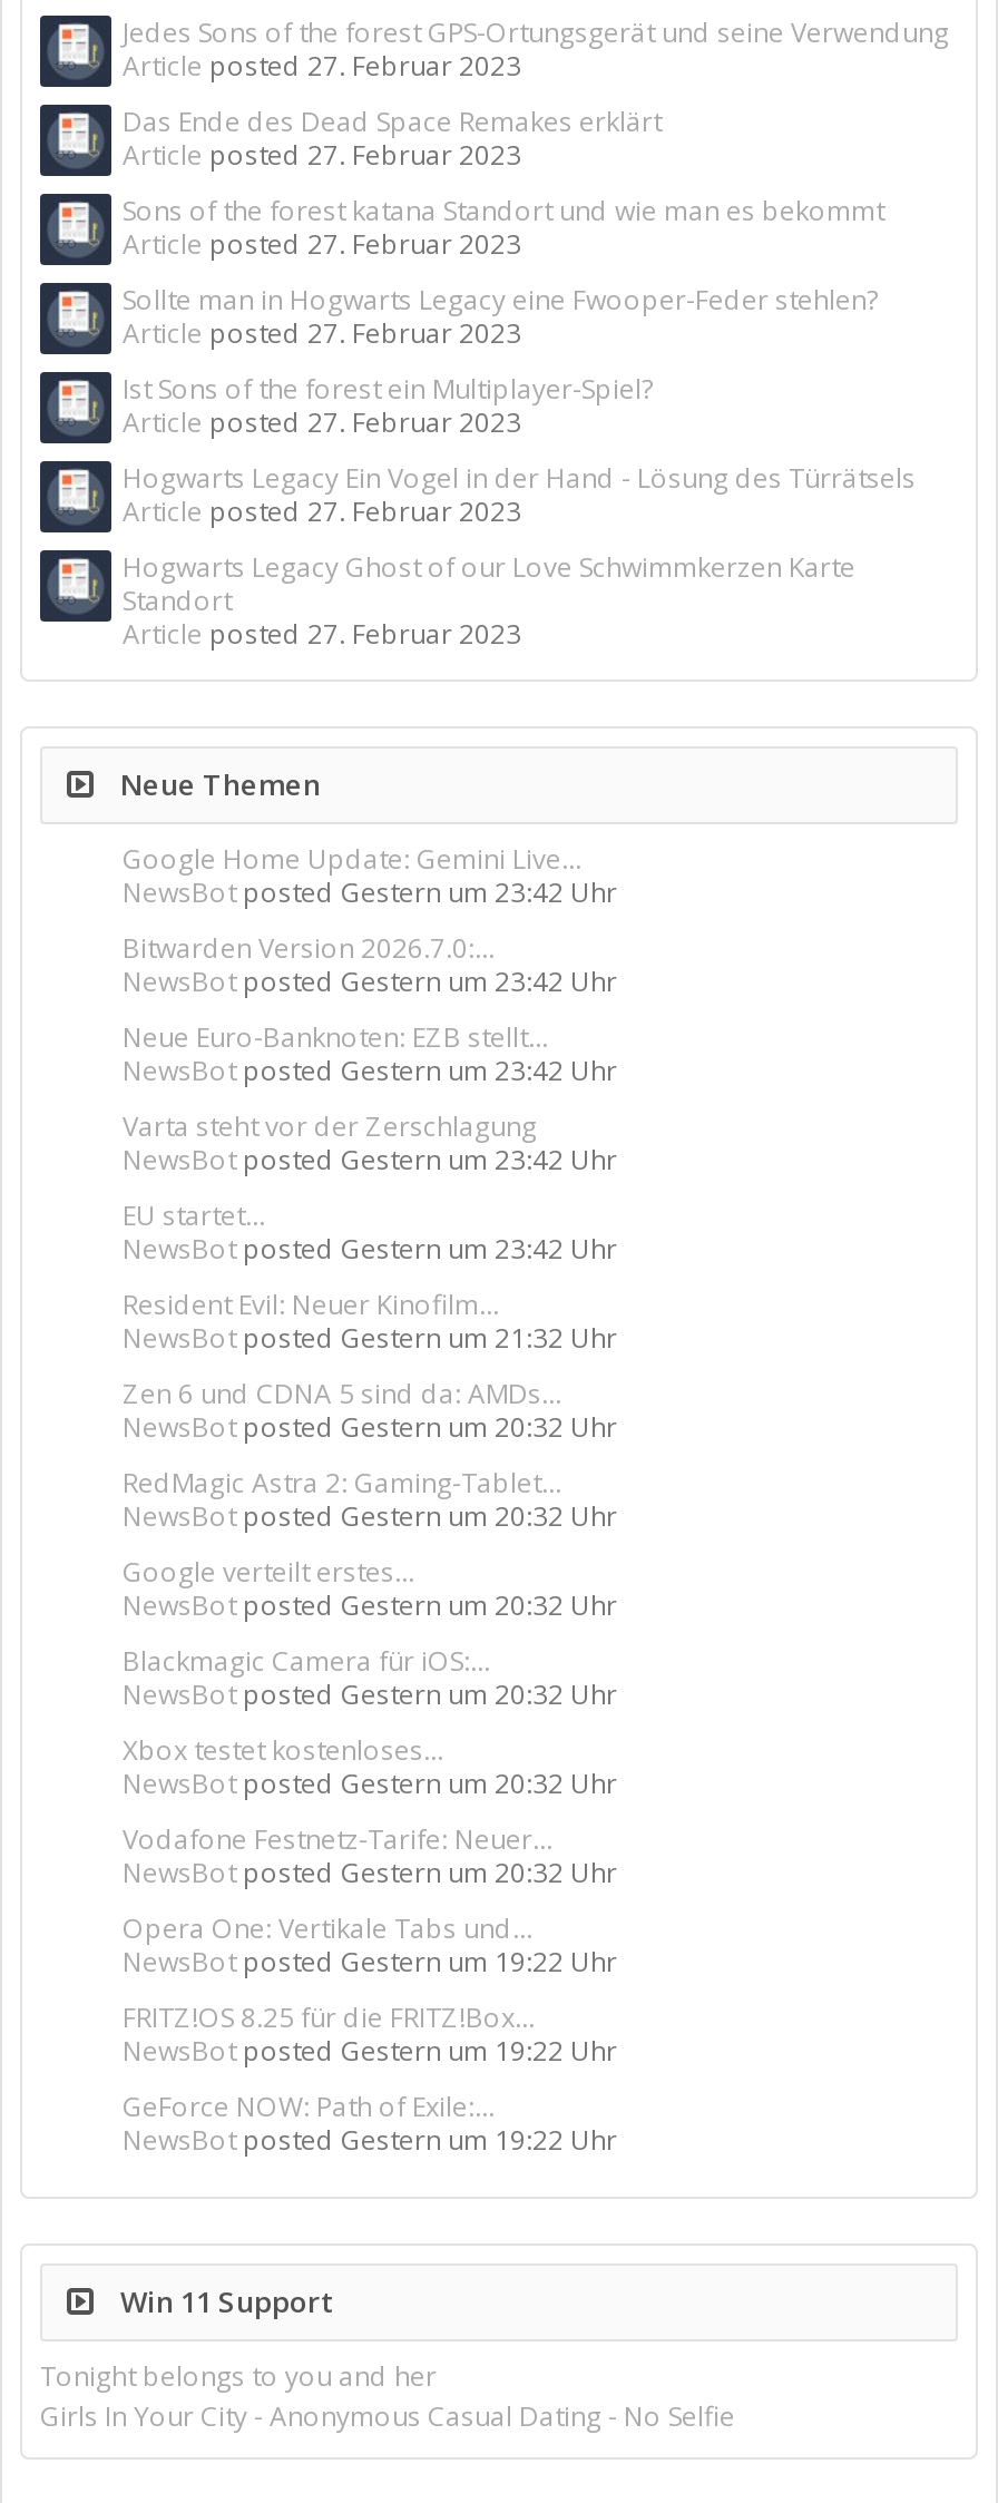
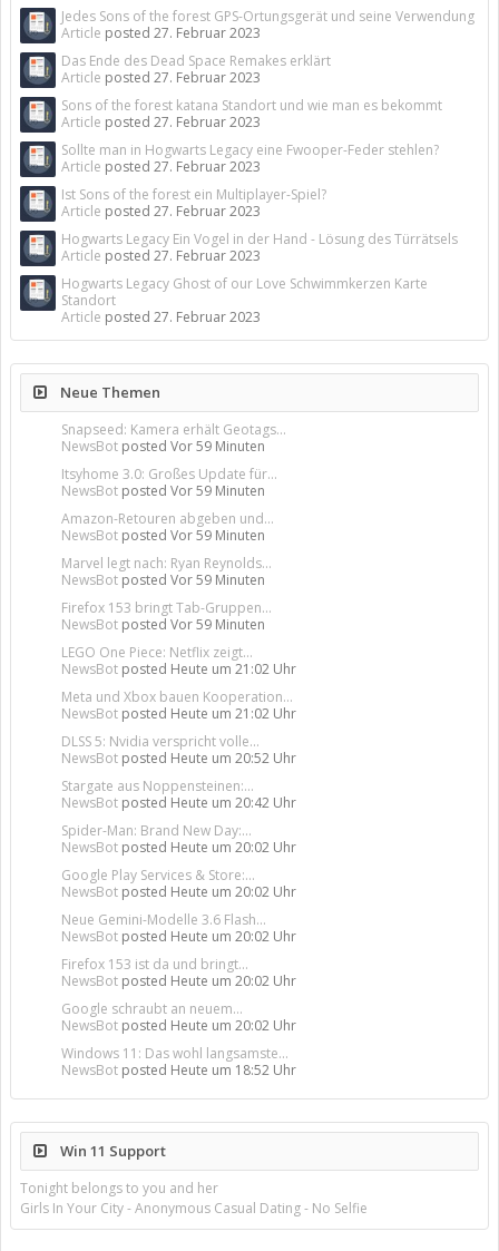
[123,840,617,911] Google Home Update: Gemini Live... | NewsBot posted Gestern um 23:42 Uhr -> [61,420,286,456] Snapseed: Kamera erhält Geotags... | NewsBot posted Vor 59 Minuten
[123,929,617,1000] Bitwarden Version 2026.7.0:... | NewsBot posted Gestern um 23:42 Uhr -> [61,465,277,500] Itsyhome 3.0: Großes Update für... | NewsBot posted Vor 59 Minuten
[123,1018,617,1089] Neue Euro-Banknoten: EZB stellt... | NewsBot posted Gestern um 23:42 Uhr -> [61,509,274,545] Amazon-Retouren abgeben und... | NewsBot posted Vor 59 Minuten
[123,1107,617,1179] Varta steht vor der Zerschlagung | NewsBot posted Gestern um 23:42 Uhr -> [61,554,272,589] Marvel legt nach: Ryan Reynolds... | NewsBot posted Vor 59 Minuten
[123,1196,617,1268] EU startet... | NewsBot posted Gestern um 23:42 Uhr -> [61,598,272,634] Firefox 153 bringt Tab-Gruppen... | NewsBot posted Vor 59 Minuten
[123,1285,617,1357] Resident Evil: Neuer Kinofilm... | NewsBot posted Gestern um 21:32 Uhr -> [61,643,296,678] LEGO One Piece: Netflix zeigt... | NewsBot posted Heute um 21:02 Uhr
[123,1375,617,1446] Zen 6 und CDNA 5 sind da: AMDs... | NewsBot posted Gestern um 20:32 Uhr -> [61,687,296,723] Meta und Xbox bauen Kooperation... | NewsBot posted Heute um 21:02 Uhr
[123,1464,617,1535] RedMagic Astra 2: Gaming-Tablet... | NewsBot posted Gestern um 20:32 Uhr -> [61,732,296,768] DLSS 5: Nvidia verspricht volle... | NewsBot posted Heute um 20:52 Uhr
[123,1553,617,1624] Google verteilt erstes... | NewsBot posted Gestern um 20:32 Uhr -> [61,776,296,812] Stargate aus Noppensteinen:... | NewsBot posted Heute um 20:42 Uhr
[123,1642,617,1713] Blackmagic Camera für iOS:... | NewsBotposted Gestern um 20:32 Uhr -> [61,821,296,857] Spider-Man: Brand New Day:... | NewsBotposted Heute um 20:02 Uhr
[123,1731,617,1802] Xbox testet kostenloses... | NewsBot posted Gestern um 20:32 Uhr -> [61,866,296,901] Google Play Services & Store:... | NewsBot posted Heute um 20:02 Uhr
[123,1820,617,1891] Vodafone Festnetz-Tarife: Neuer... | NewsBot posted Gestern um 20:32 Uhr -> [61,910,296,946] Neue Gemini-Modelle 3.6 Flash... | NewsBot posted Heute um 20:02 Uhr
[123,1909,617,1981] Opera One: Vertikale Tabs und... | NewsBot posted Gestern um 19:22 Uhr -> [61,955,296,990] Firefox 153 ist da und bringt... | NewsBot posted Heute um 20:02 Uhr
[123,1998,617,2070] FRITZ!OS 8.25 für die FRITZ!Box... | NewsBot posted Gestern um 19:22 Uhr -> [61,999,296,1035] Google schraubt an neuem... | NewsBot posted Heute um 20:02 Uhr
[123,2088,617,2159] GeForce NOW: Path of Exile:... | NewsBot posted Gestern um 19:22 Uhr -> [61,1044,296,1079] Windows 11: Das wohl langsamste... | NewsBot posted Heute um 18:52 Uhr

